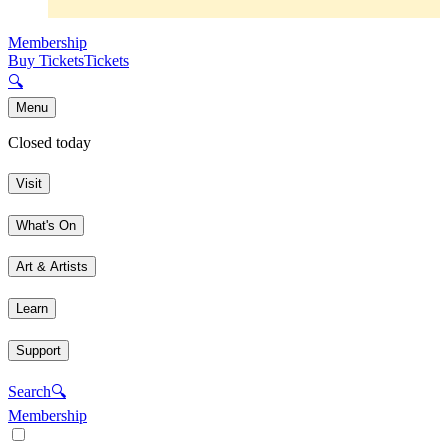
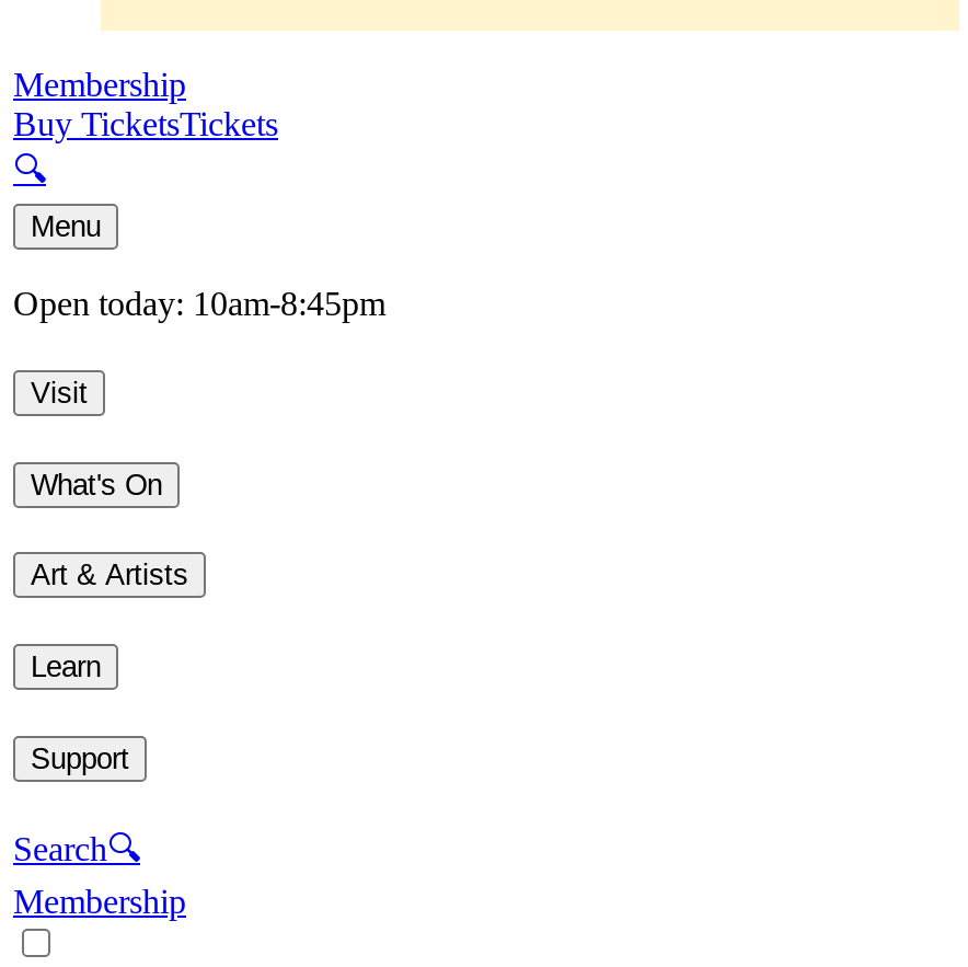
[8,134,91,151] Closed today -> [13,285,385,323] Open today: 10am-8:45pm

